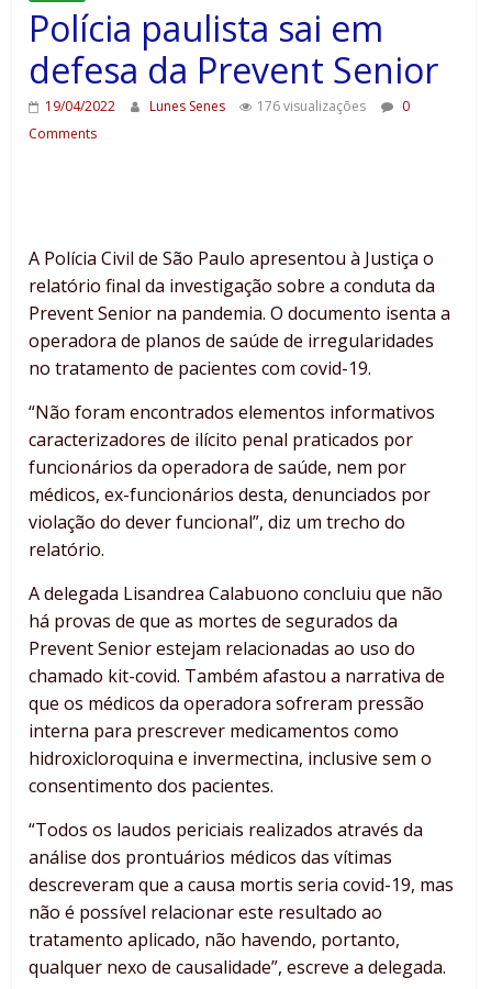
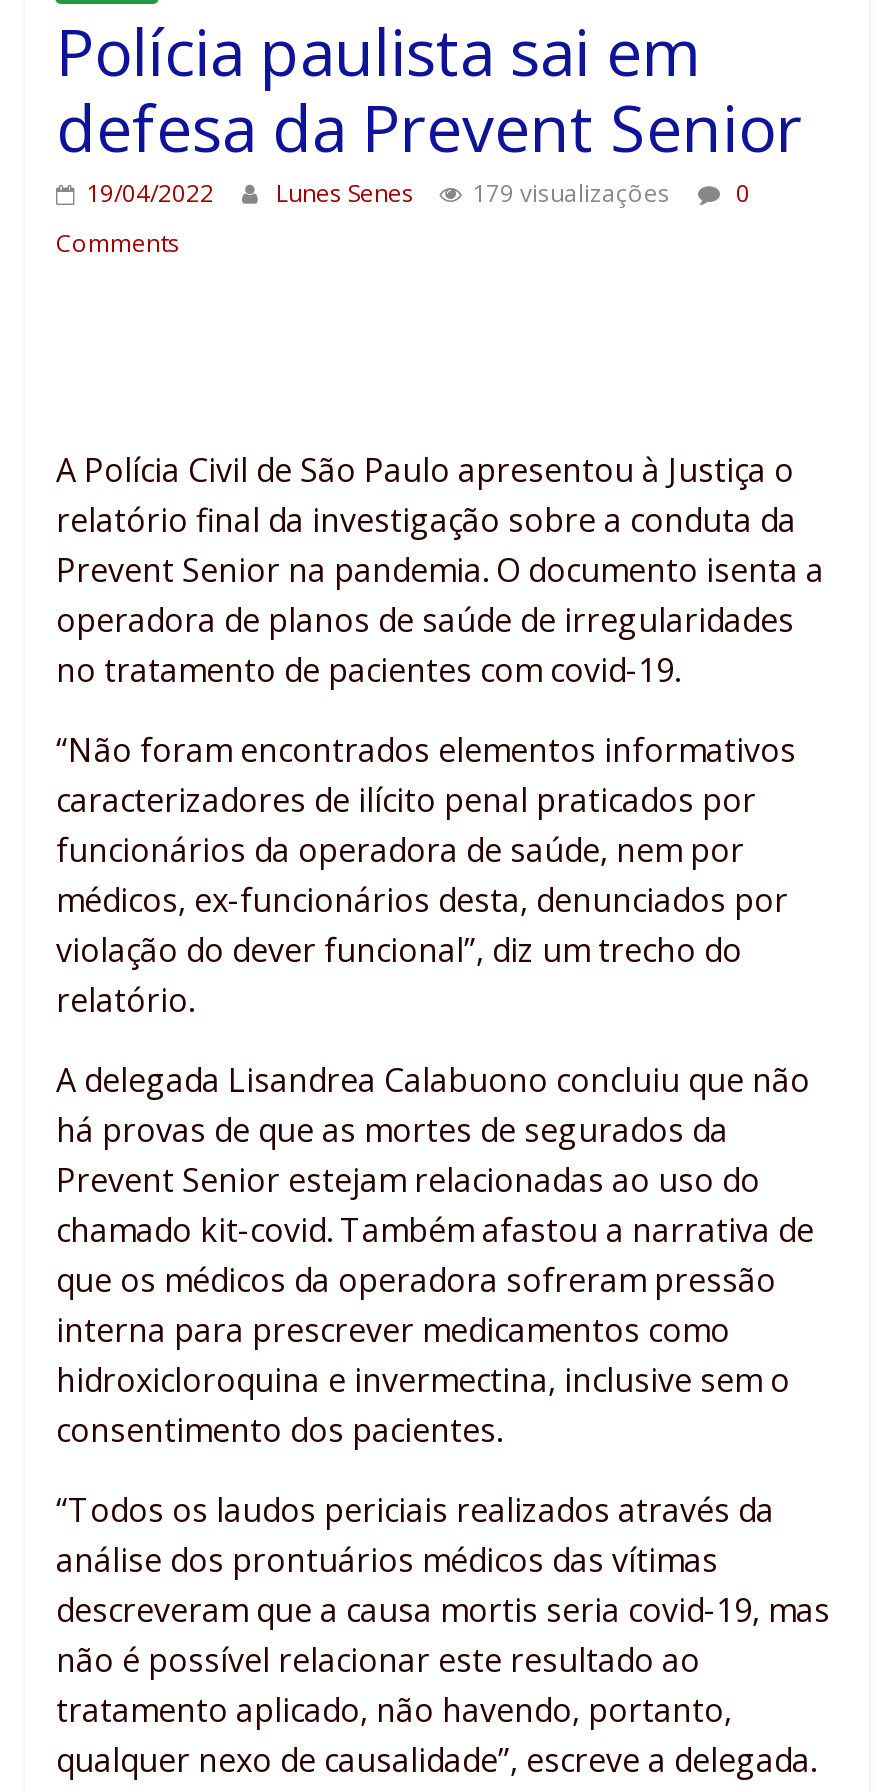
[257,97,366,115] 176 visualizações -> [472,176,670,210] 179 visualizações

